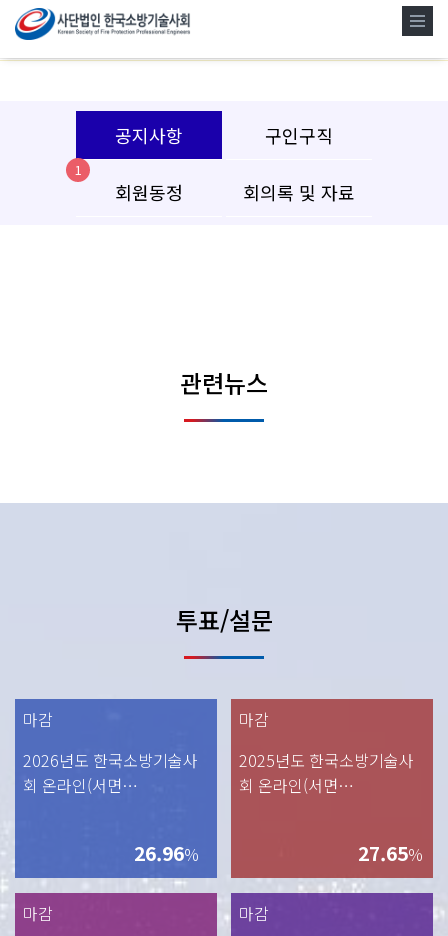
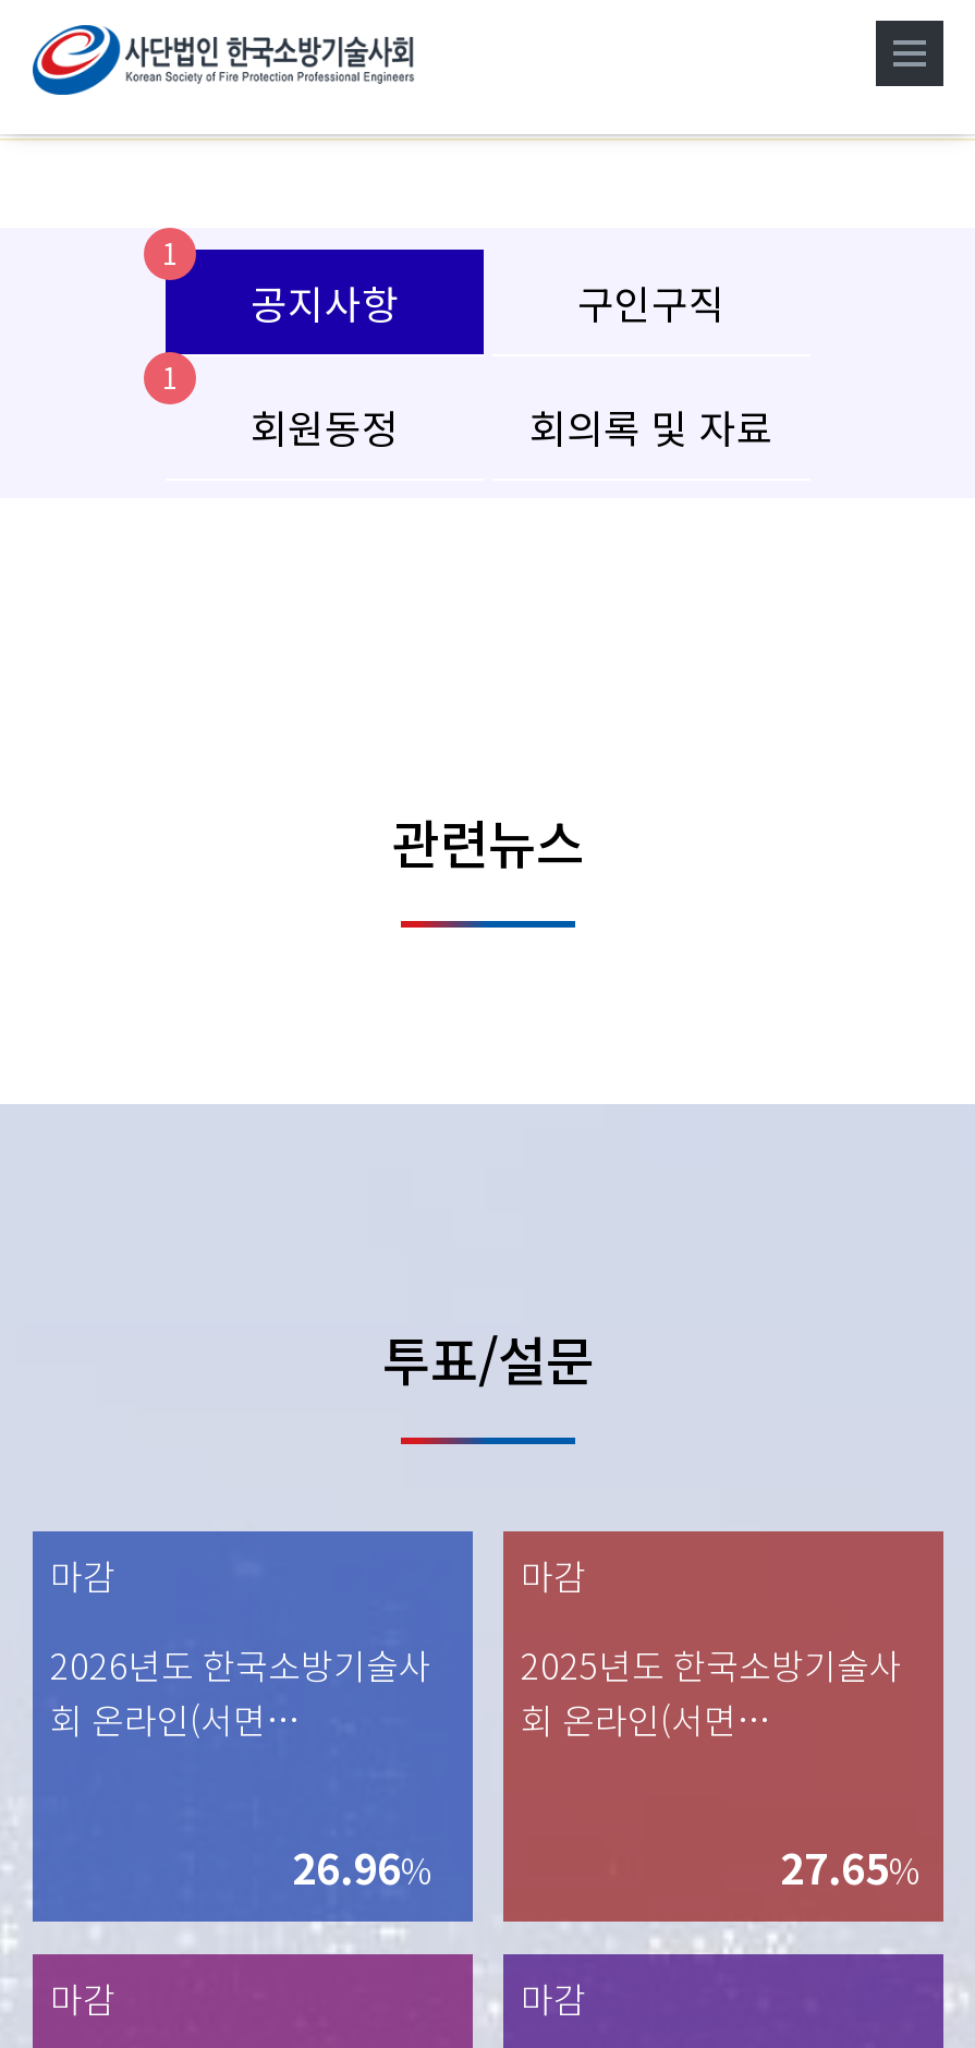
none -> [162,232,178,274] 1

